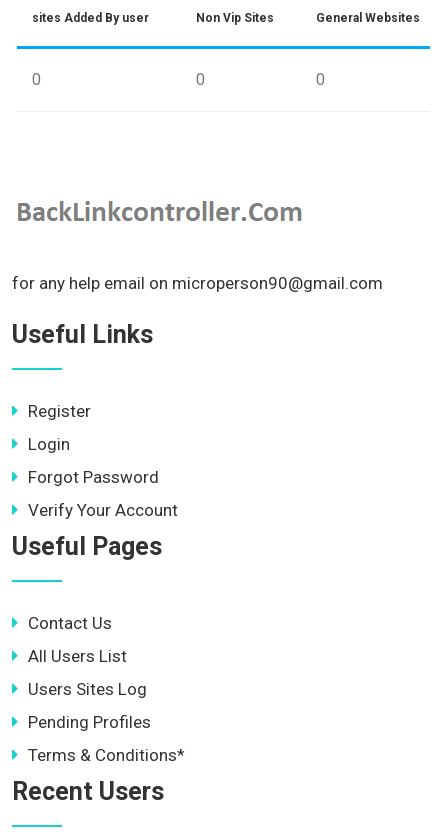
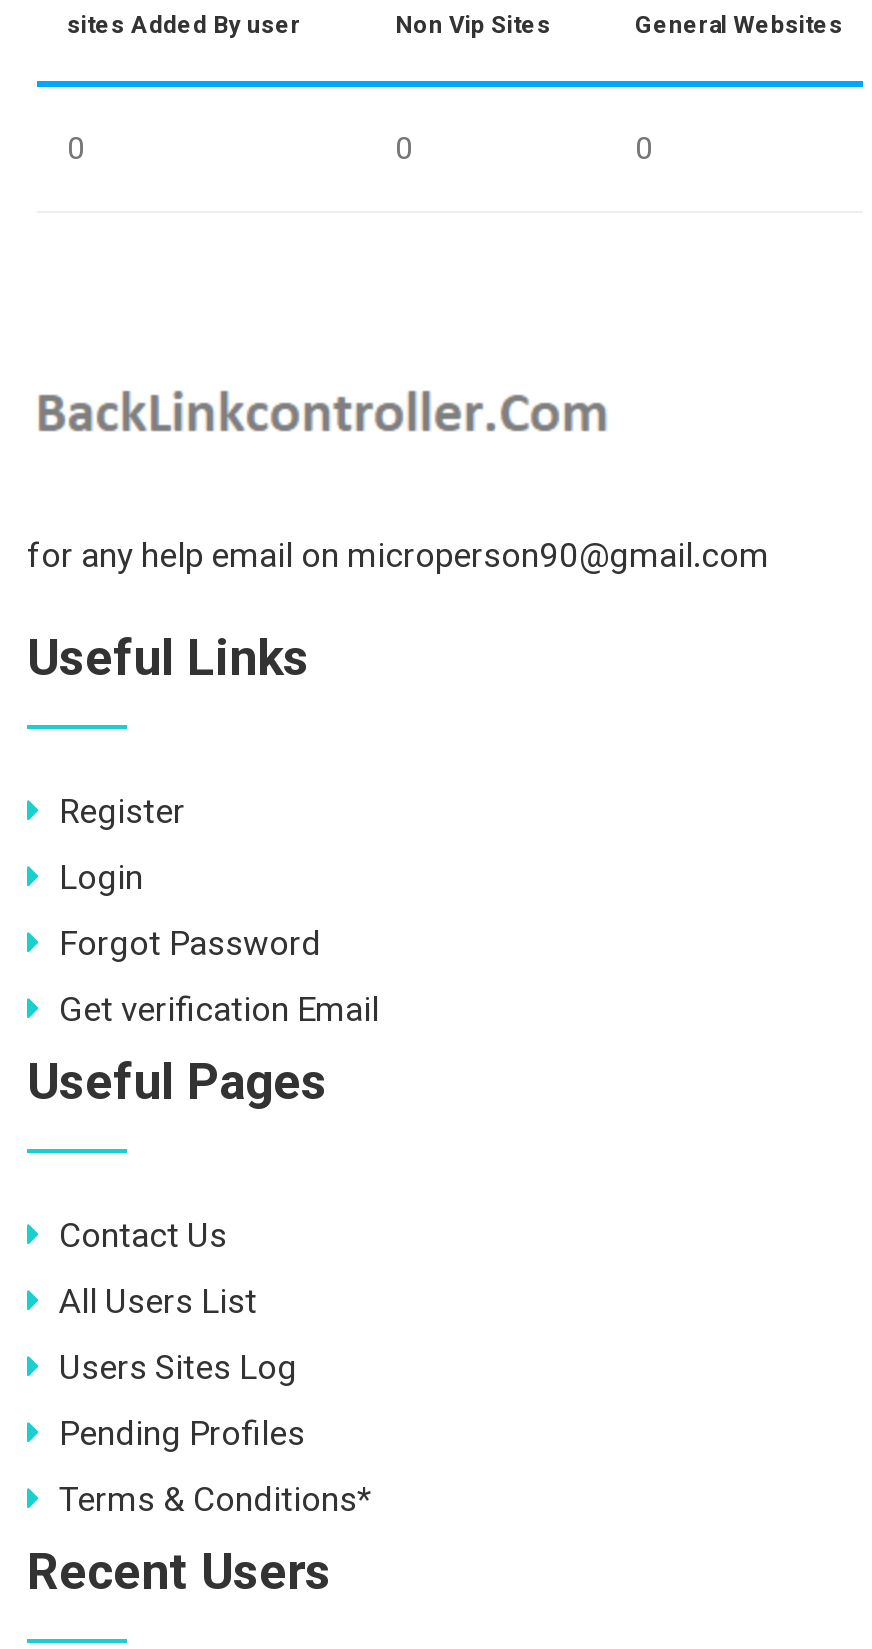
[28,500,178,520] Verify Your Account -> [59,989,379,1029] Get verification Email

